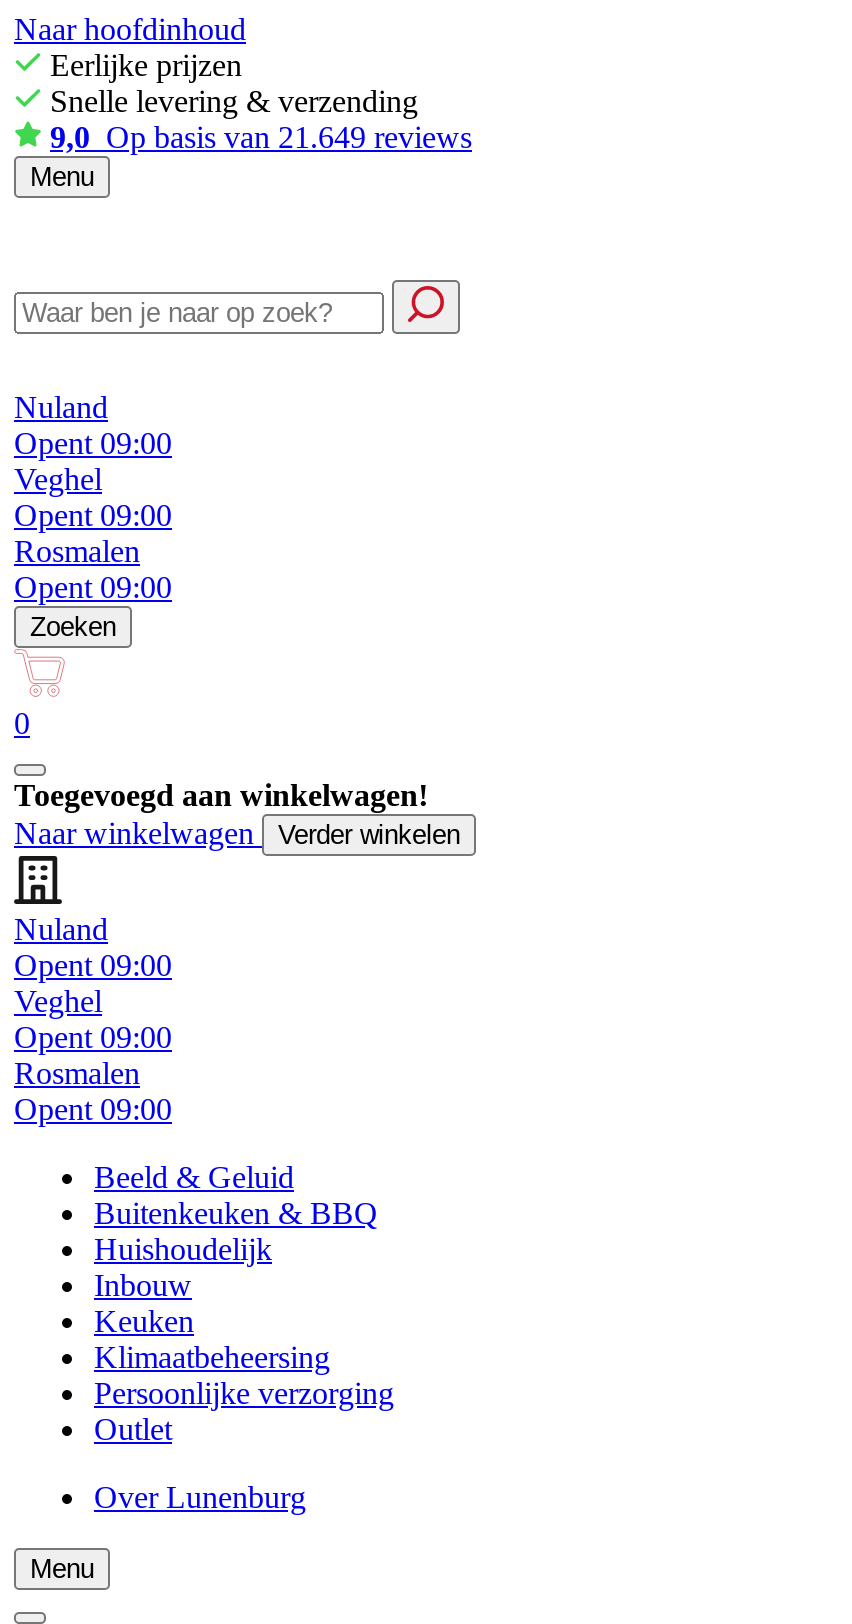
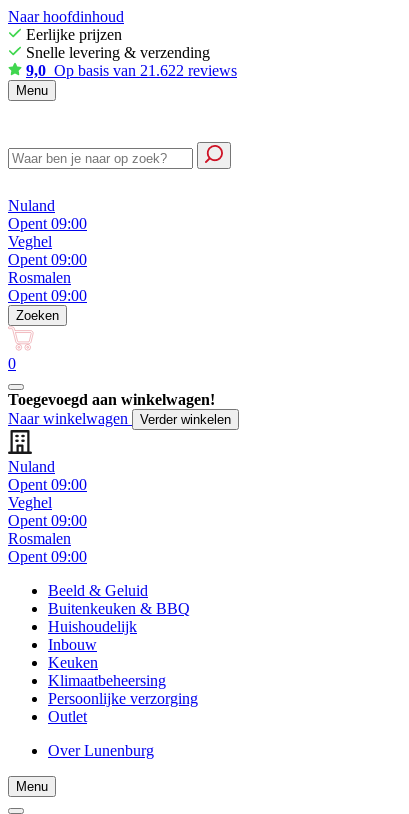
[50,120,472,154] 9,0 Op basis van 21.649 reviews -> [26,62,237,79] 9,0 Op basis van 21.622 reviews

